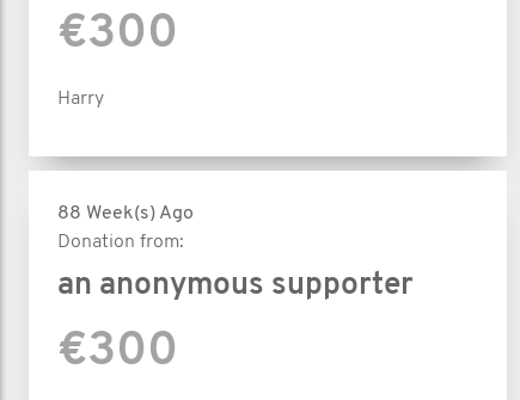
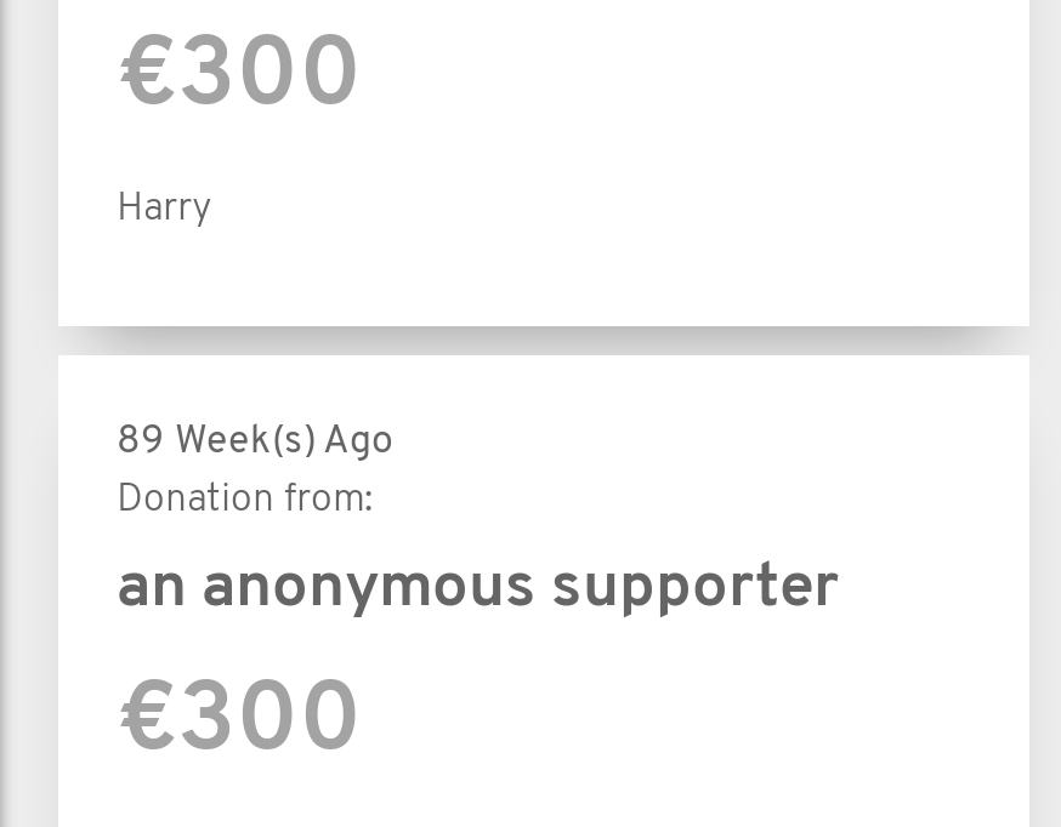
[57,204,194,223] 88 Week(s) Ago -> [117,422,393,461] 89 Week(s) Ago

